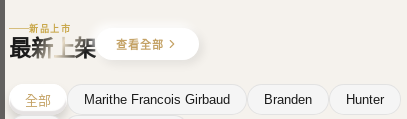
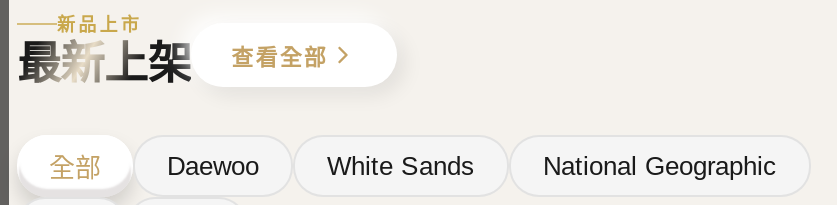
[84,92,384,107] Marithe Francois Girbaud | Branden | Hunter -> [167,151,777,181] Daewoo | White Sands | National Geographic

